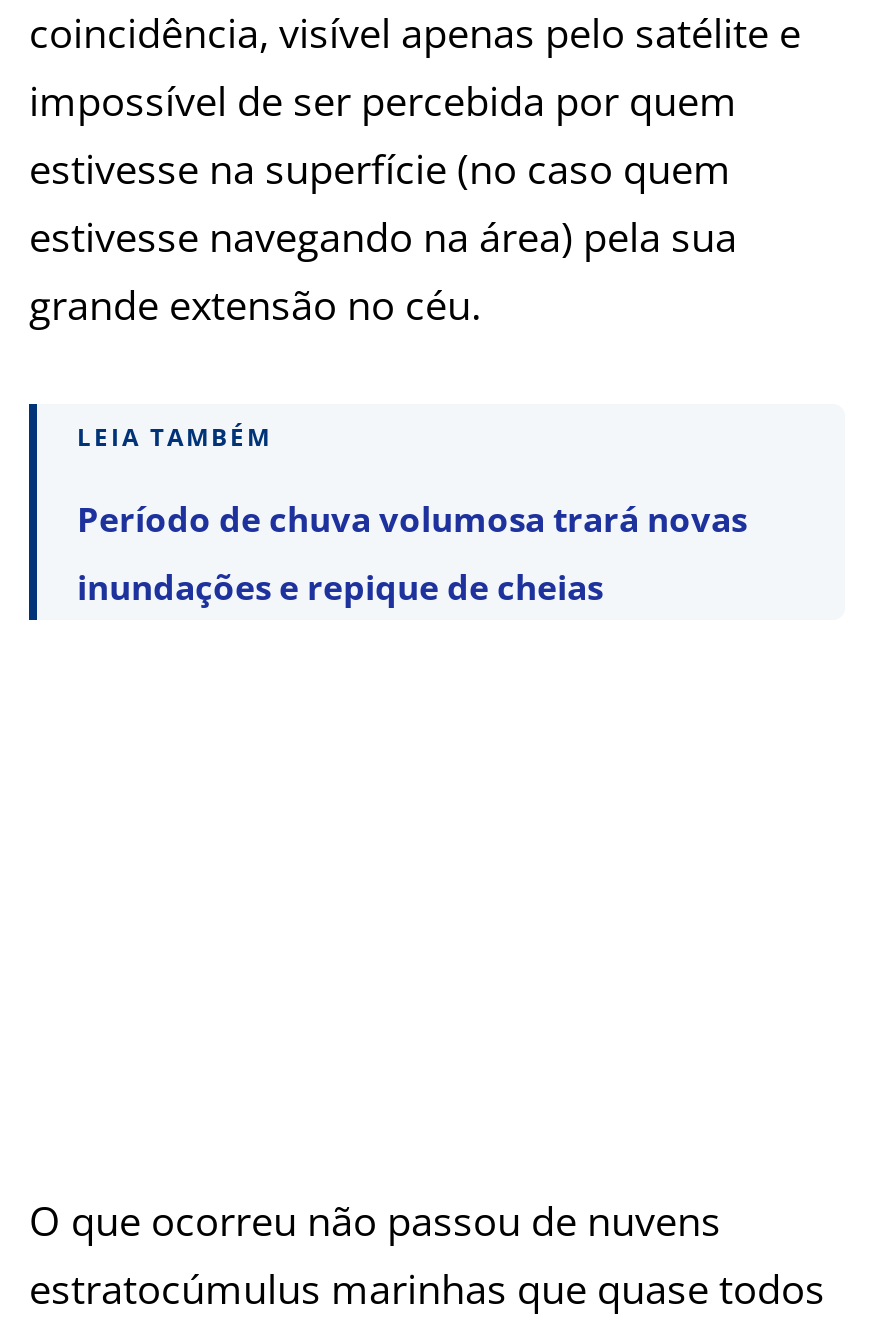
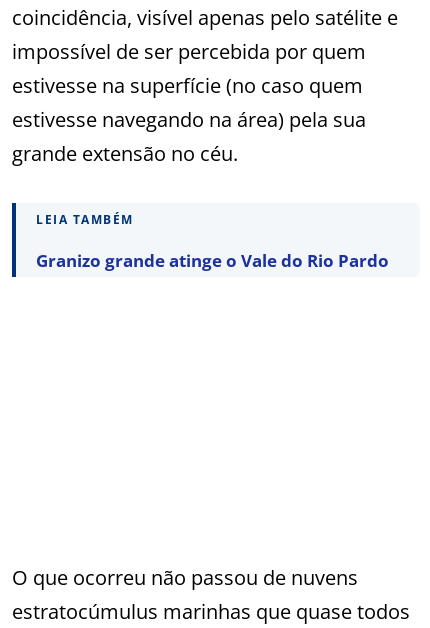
[77,497,747,611] Período de chuva volumosa trará novas | inundações e repique de cheias -> [36,249,389,272] Granizo grande atinge o Vale do Rio Pardo

